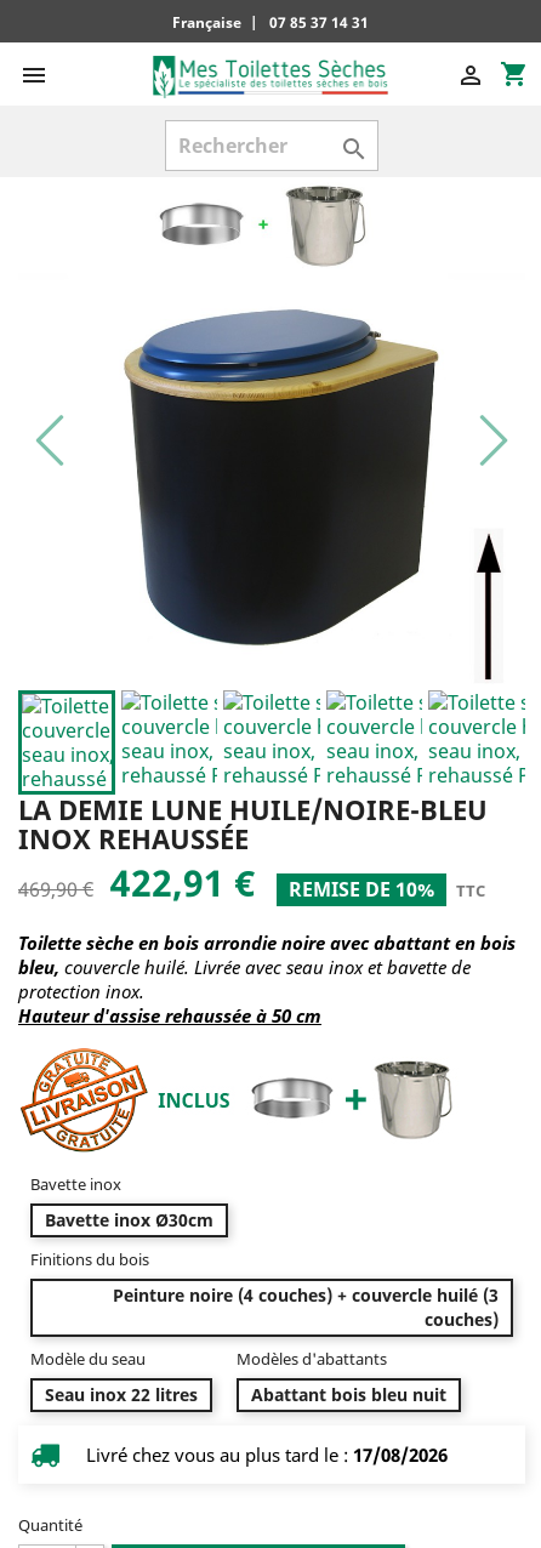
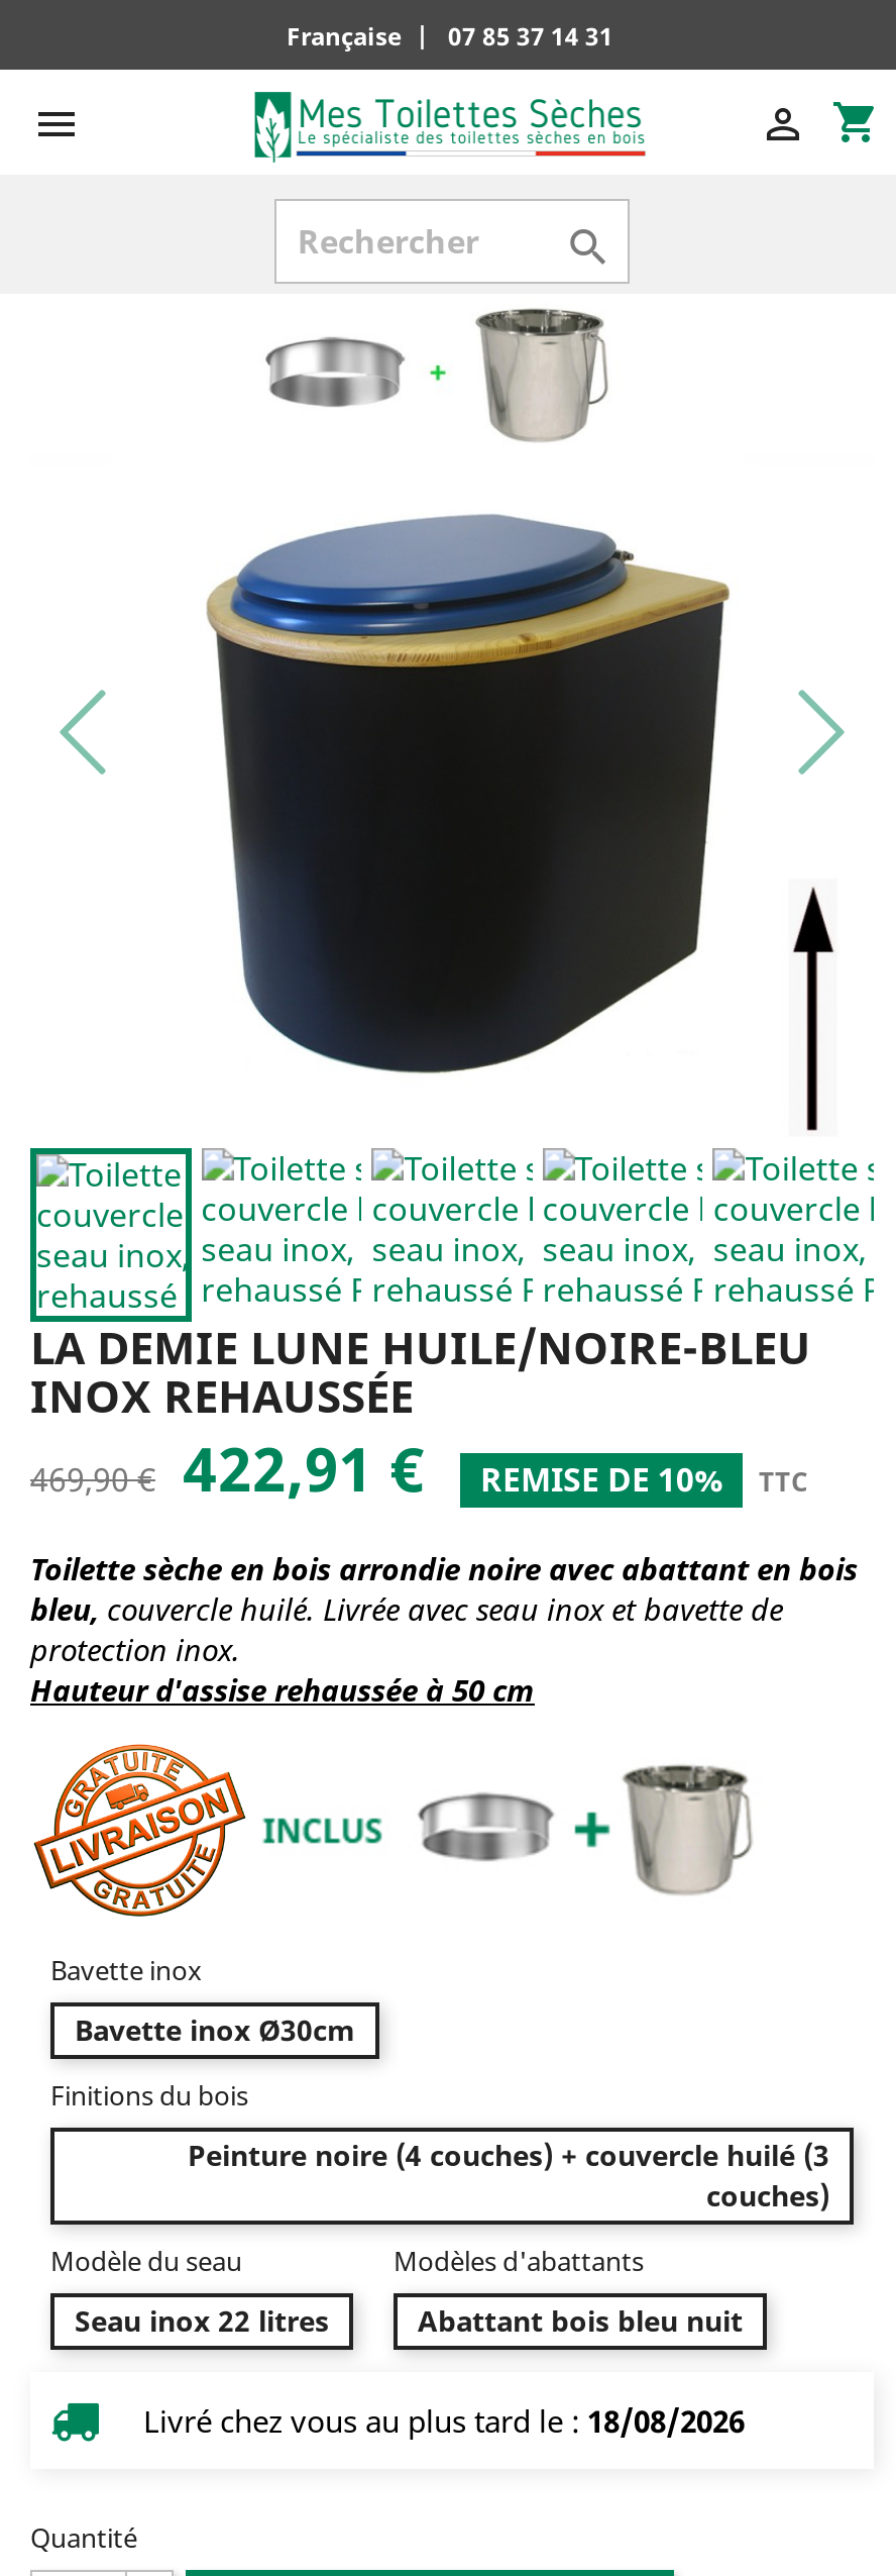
[86,1443,448,1467] Livré chez vous au plus tard le : 17/08/2026 -> [143,2401,745,2441] Livré chez vous au plus tard le : 18/08/2026

